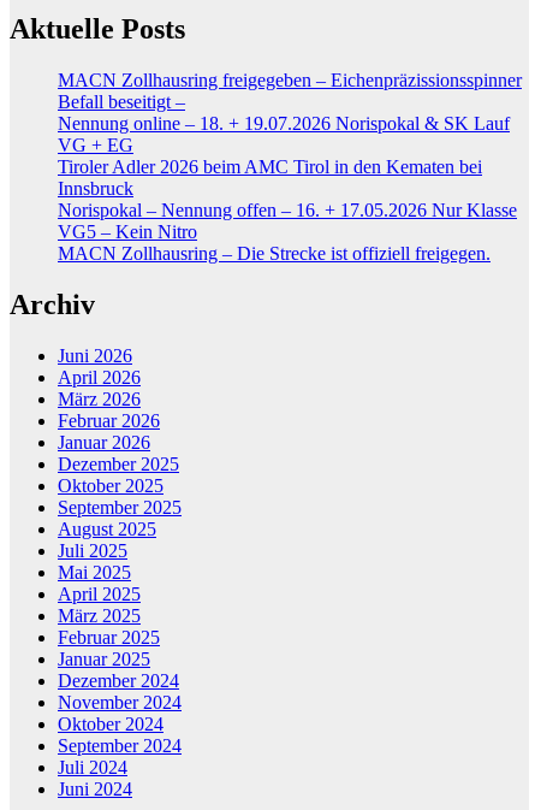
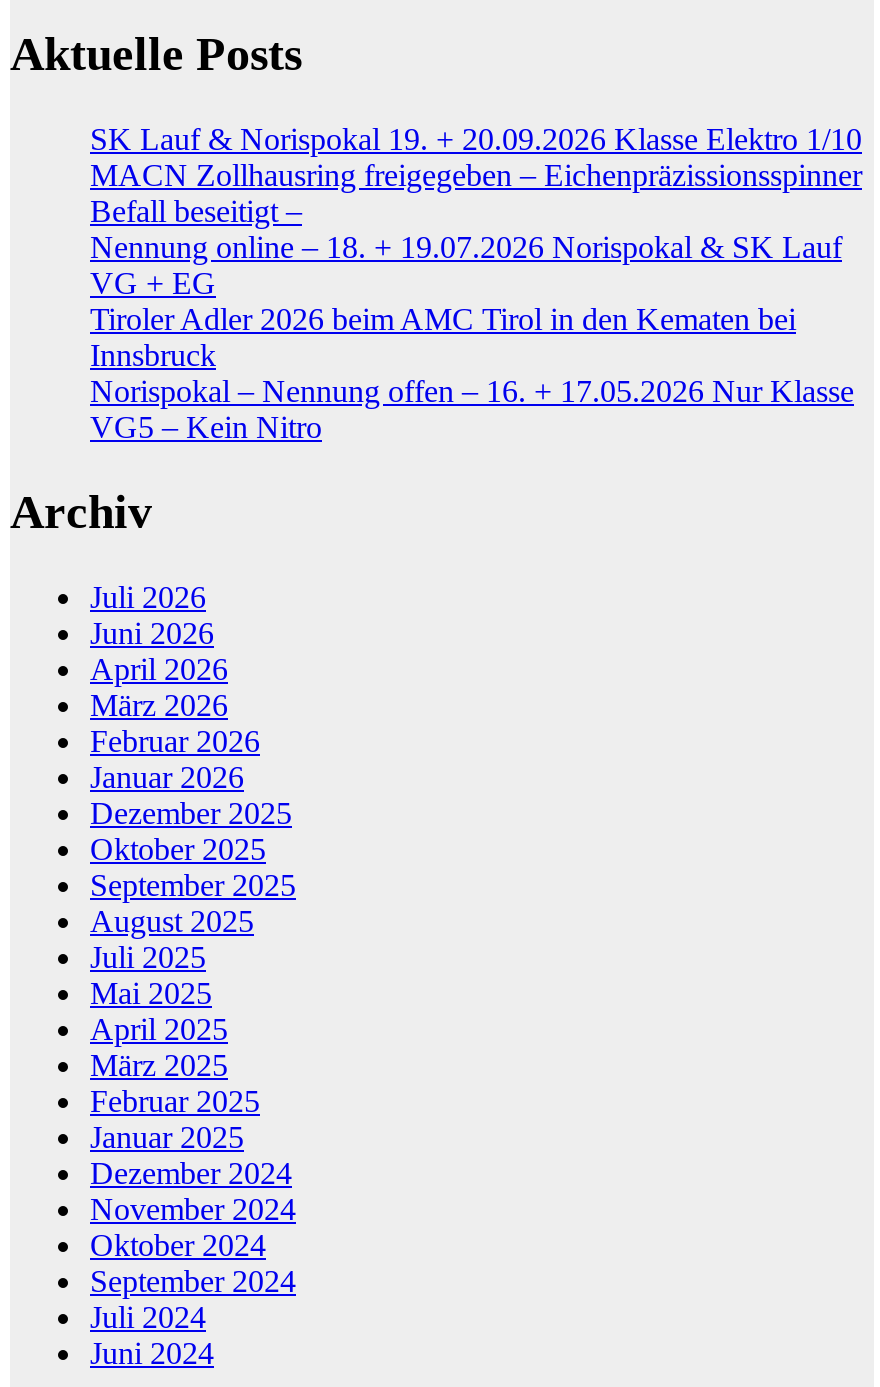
none -> [90,122,862,156] SK Lauf & Norispokal 19. + 20.09.2026 Klasse Elektro 1/10
[58,243,491,263] MACN Zollhausring – Die Strecke ist offiziell freigegen. -> none
none -> [90,579,206,613] Juli 2026

